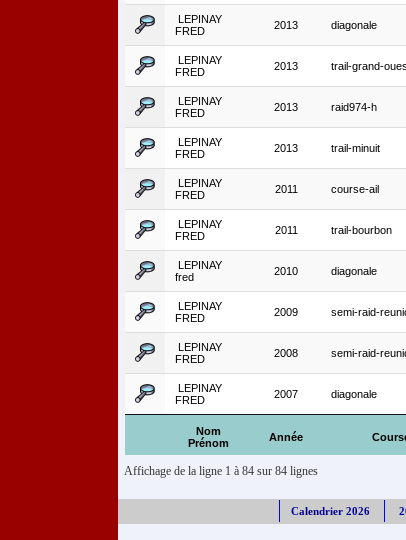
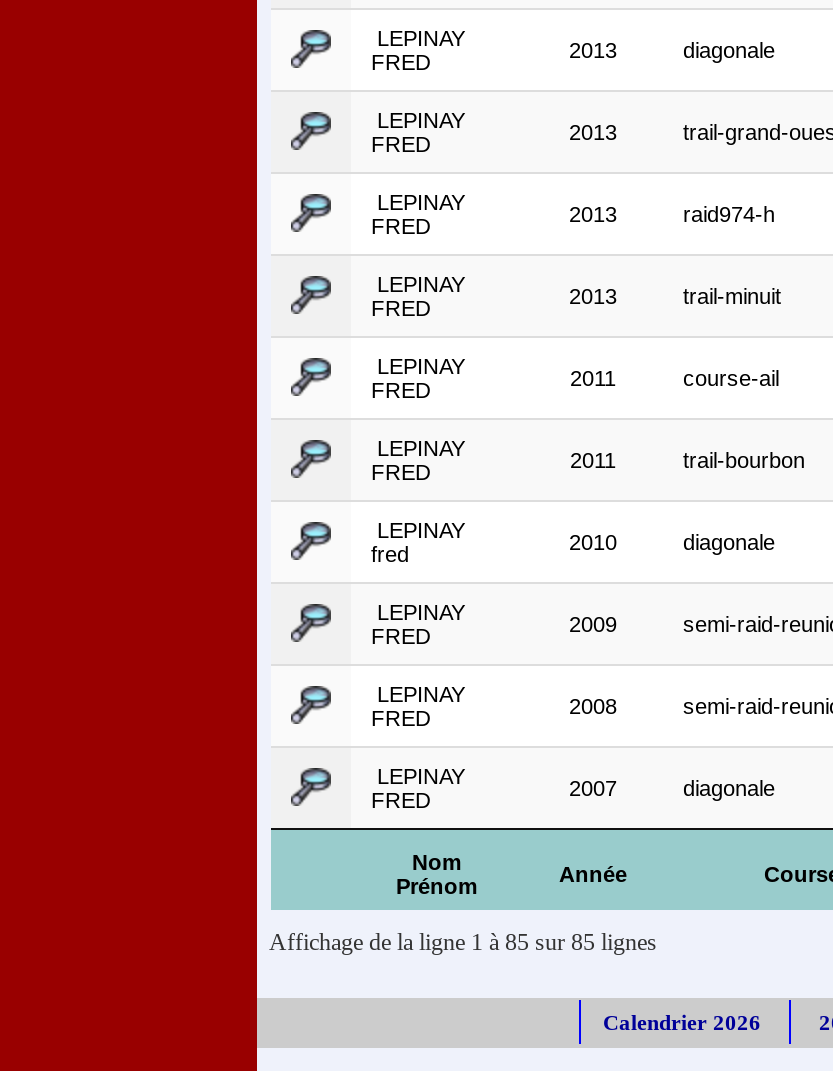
[118,464,318,478] Affichage de la ligne 1 à 84 sur 84 lignes -> [257,928,657,956] Affichage de la ligne 1 à 85 sur 85 lignes

